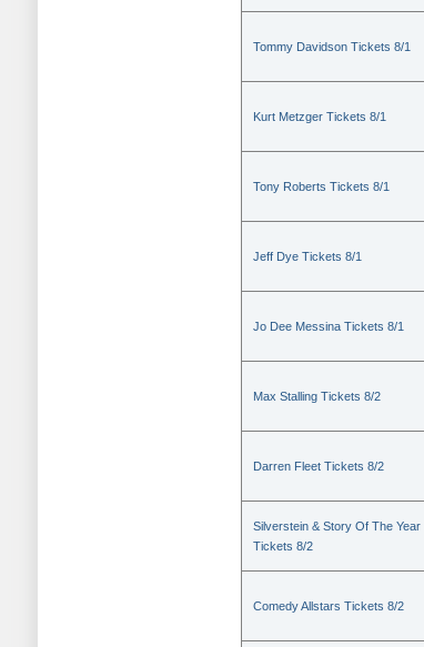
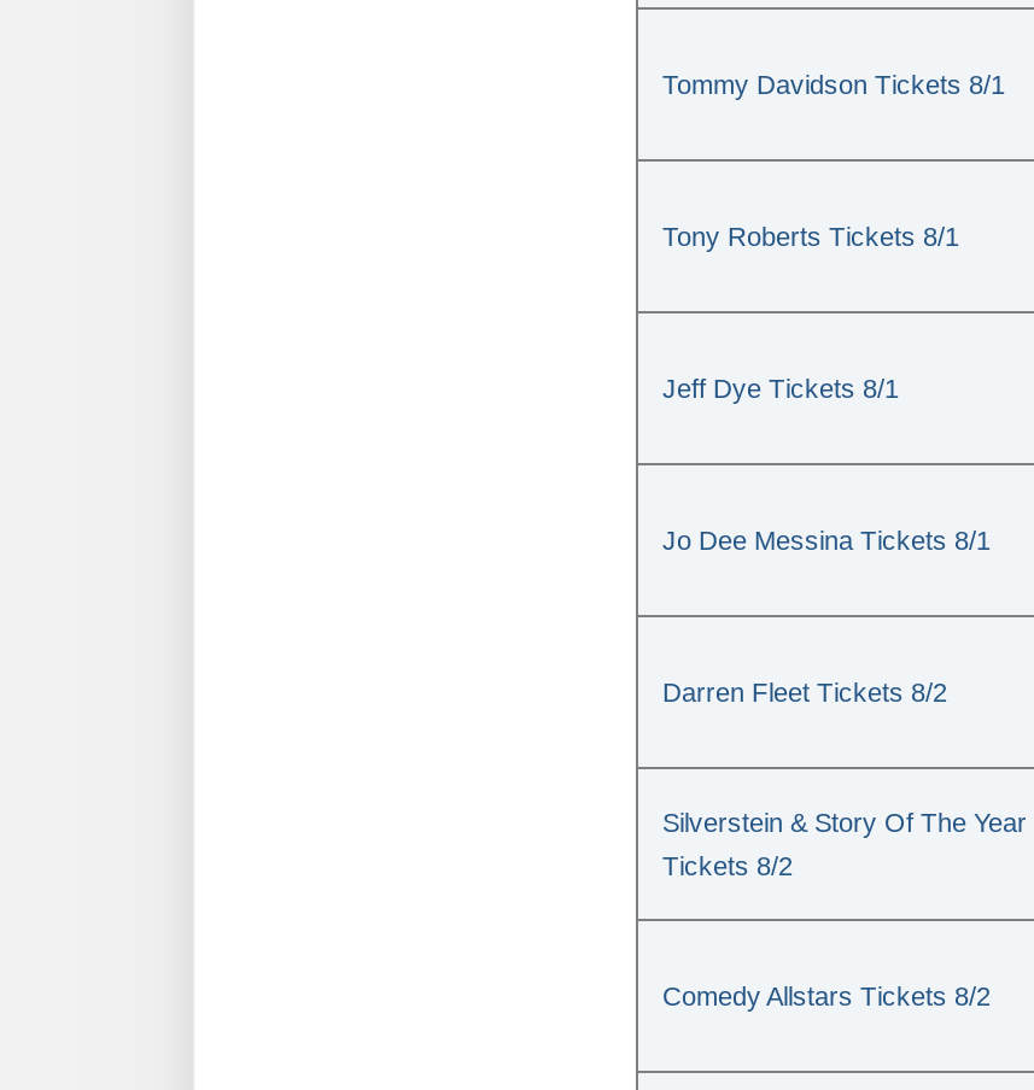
[253,110,386,123] Kurt Metzger Tickets 8/1 -> none
[253,390,381,403] Max Stalling Tickets 8/2 -> none

